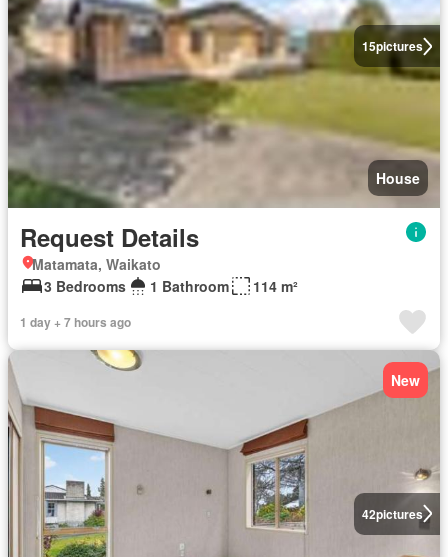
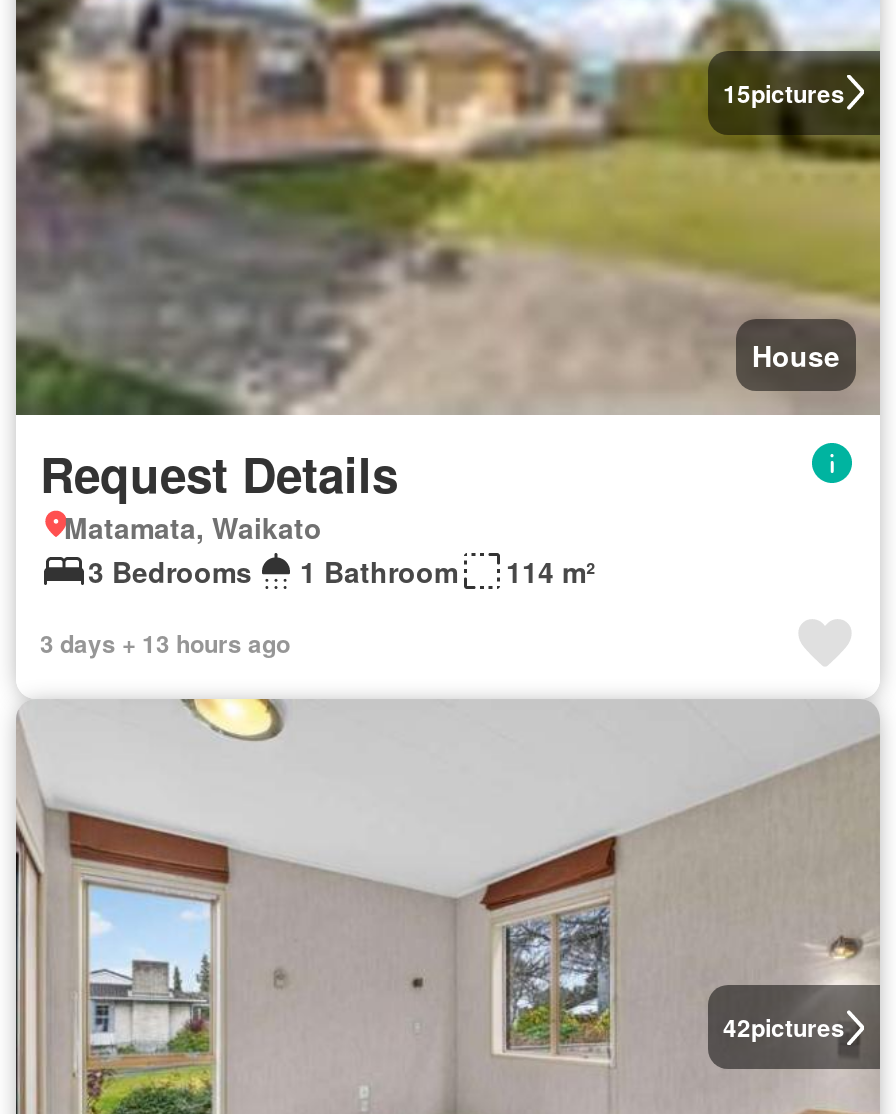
[20,312,131,330] 1 day + 7 hours ago -> [40,625,290,661] 3 days + 13 hours ago
[391,369,420,389] New -> none

